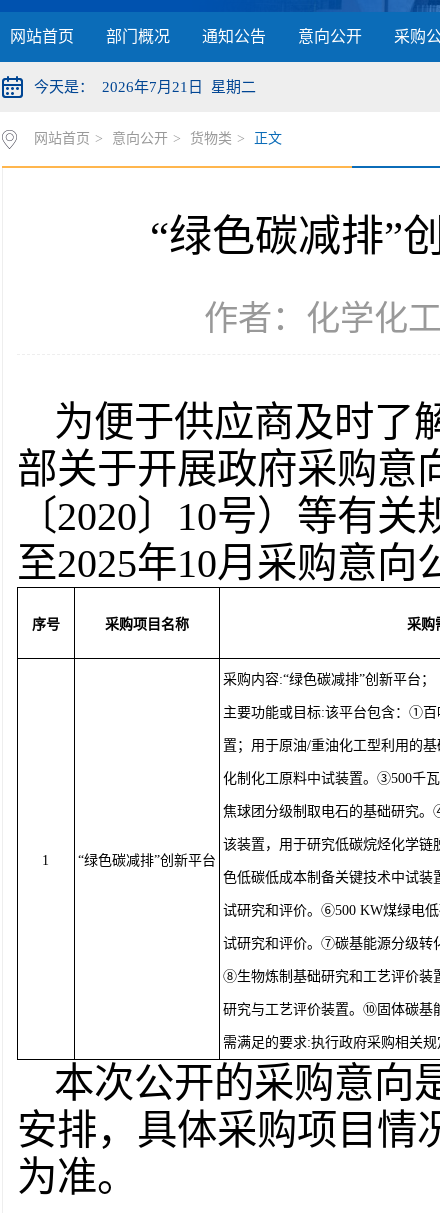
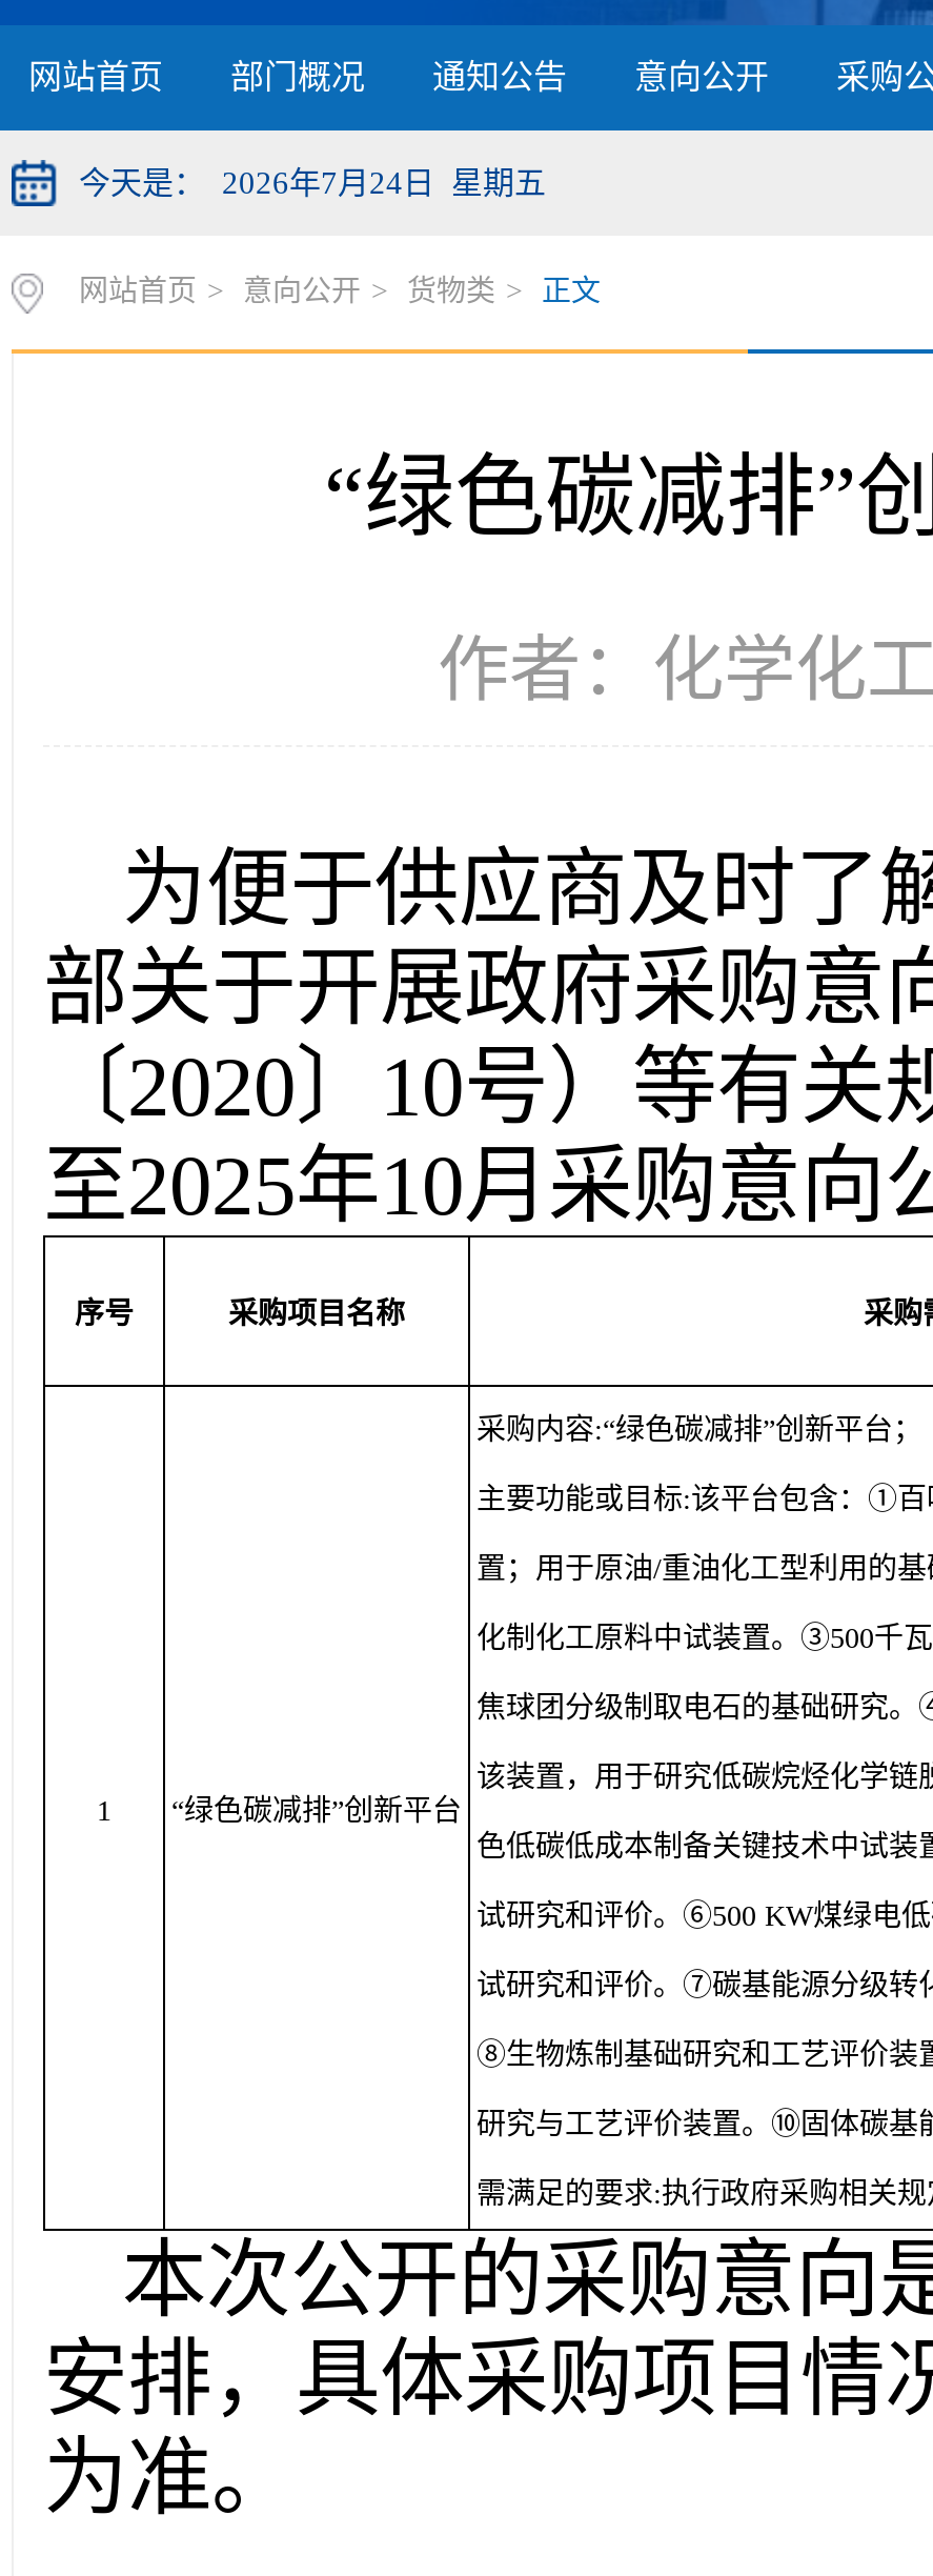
[34,79,256,95] 今天是： 2026年7月21日 星期二 -> [79,166,546,200] 今天是： 2026年7月24日 星期五

